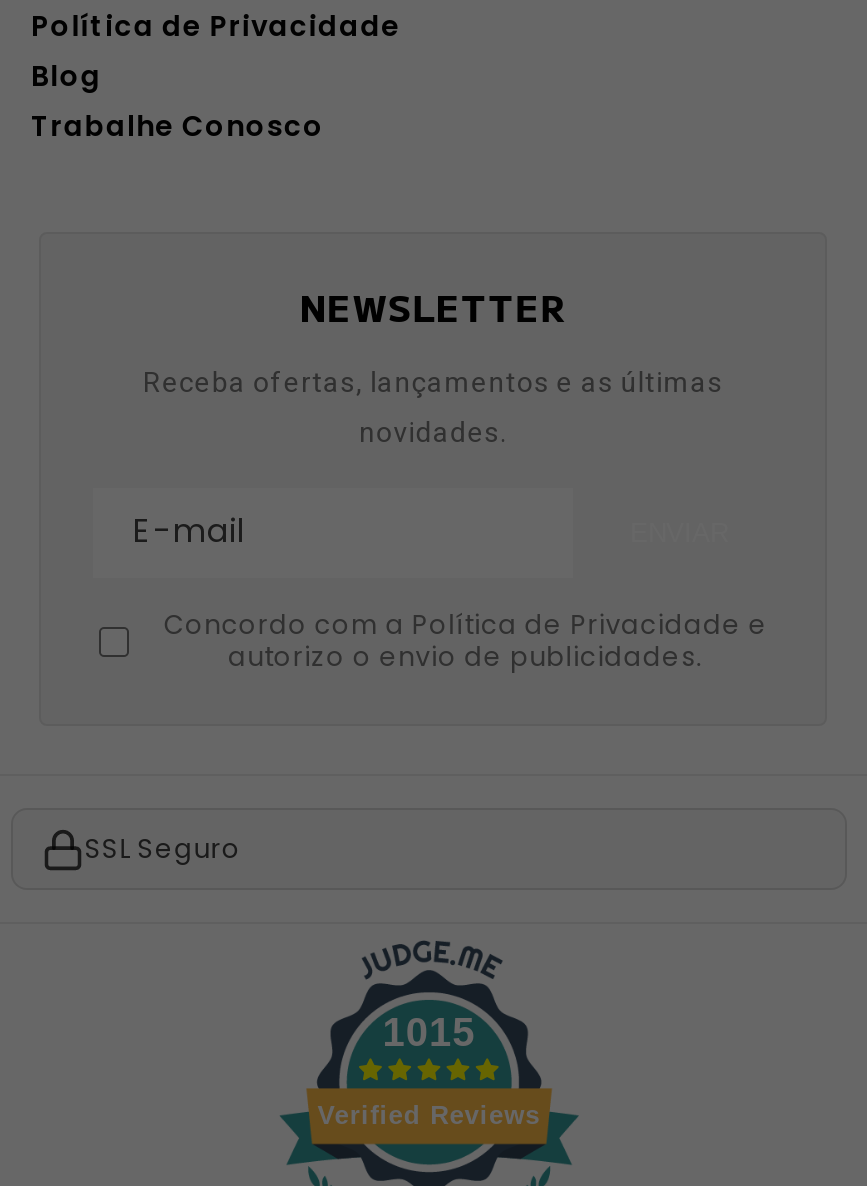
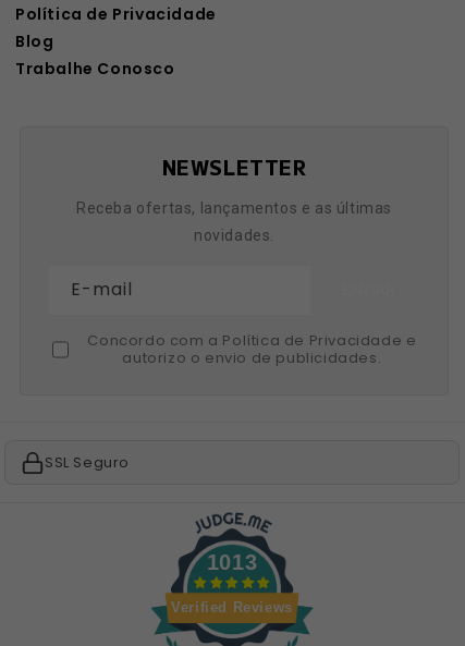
[383,1011,475,1055] 1015 -> [207,551,257,575] 1013

